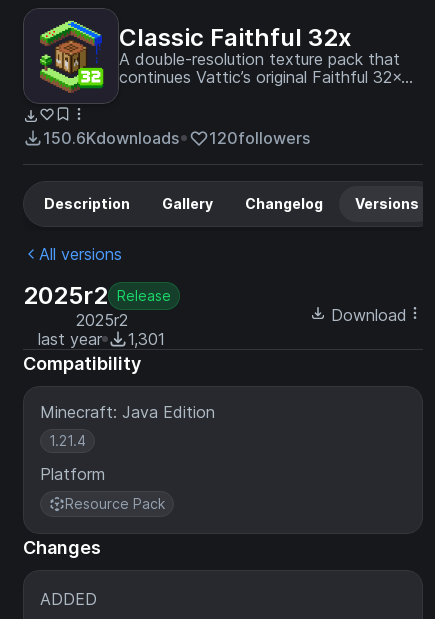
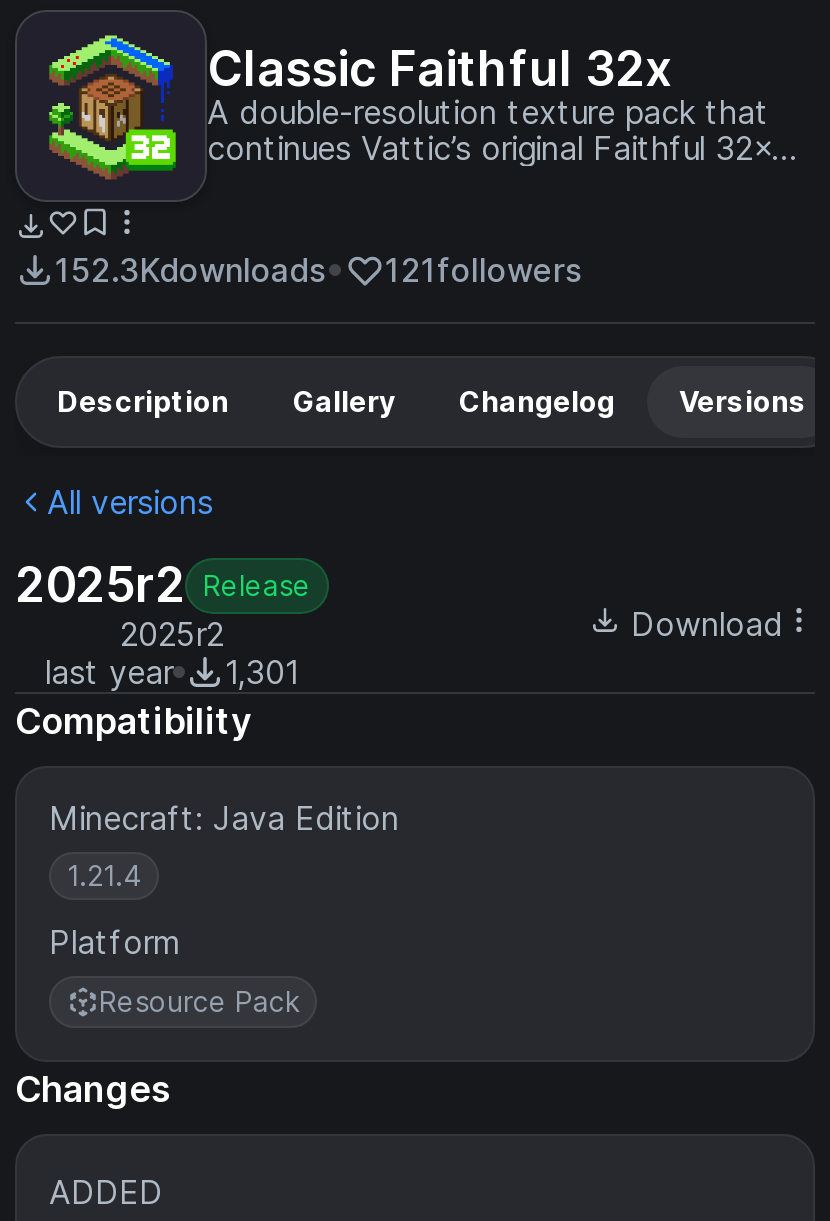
[43,128,179,148] 150.6Kdownloads -> [55,250,325,290] 152.3Kdownloads
[209,128,310,148] 120followers -> [385,250,581,290] 121followers

